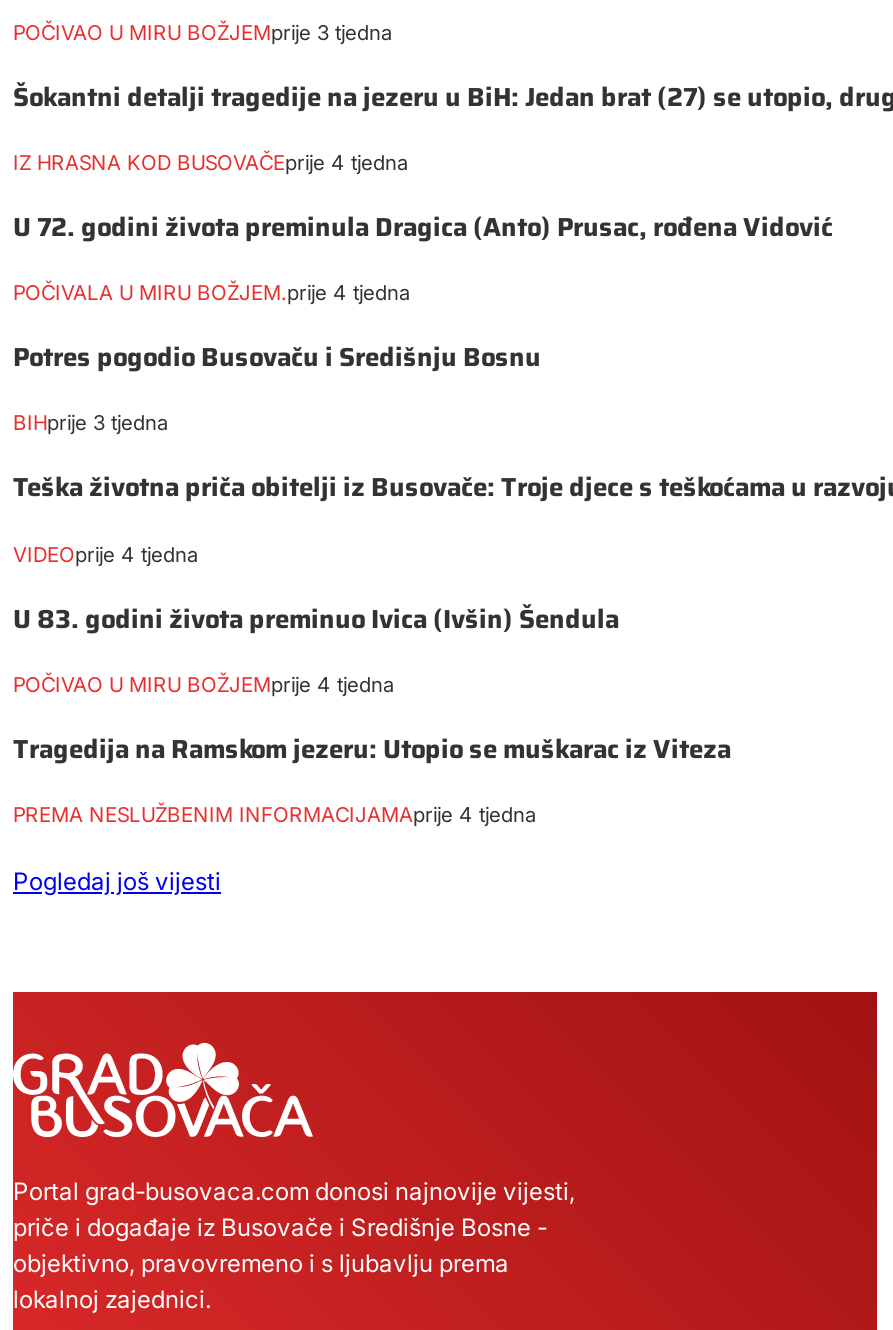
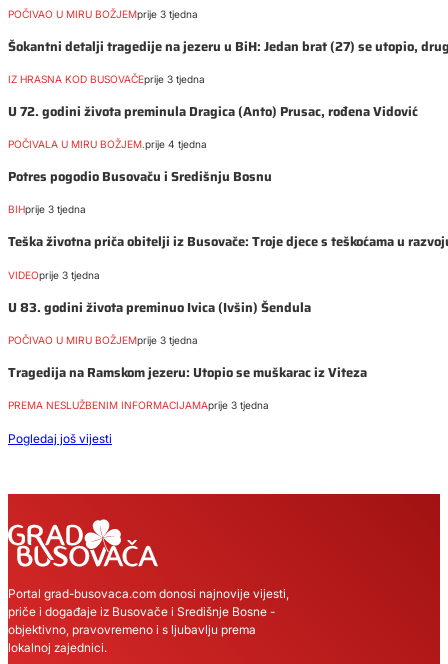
[13,151,409,175] IZ HRASNA KOD BUSOVAČEprije 4 tjedna -> [8,73,205,85] IZ HRASNA KOD BUSOVAČEprije 3 tjedna
[13,541,199,565] VIDEOprije 4 tjedna -> [8,268,100,280] VIDEOprije 3 tjedna
[13,671,395,695] POČIVAO U MIRU BOŽJEMprije 4 tjedna -> [8,334,198,346] POČIVAO U MIRU BOŽJEMprije 3 tjedna
[13,801,537,825] PREMA NESLUŽBENIM INFORMACIJAMAprije 4 tjedna -> [8,399,269,411] PREMA NESLUŽBENIM INFORMACIJAMAprije 3 tjedna

